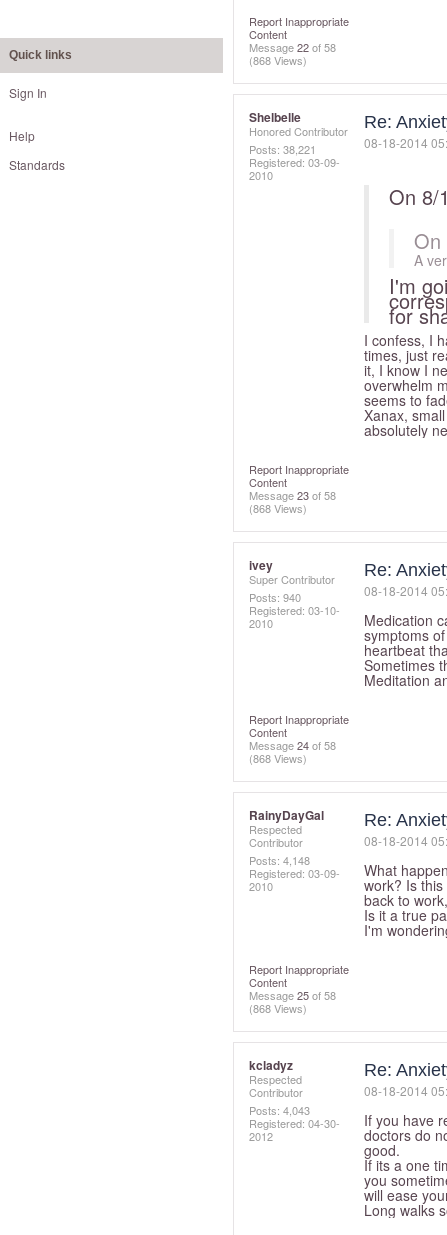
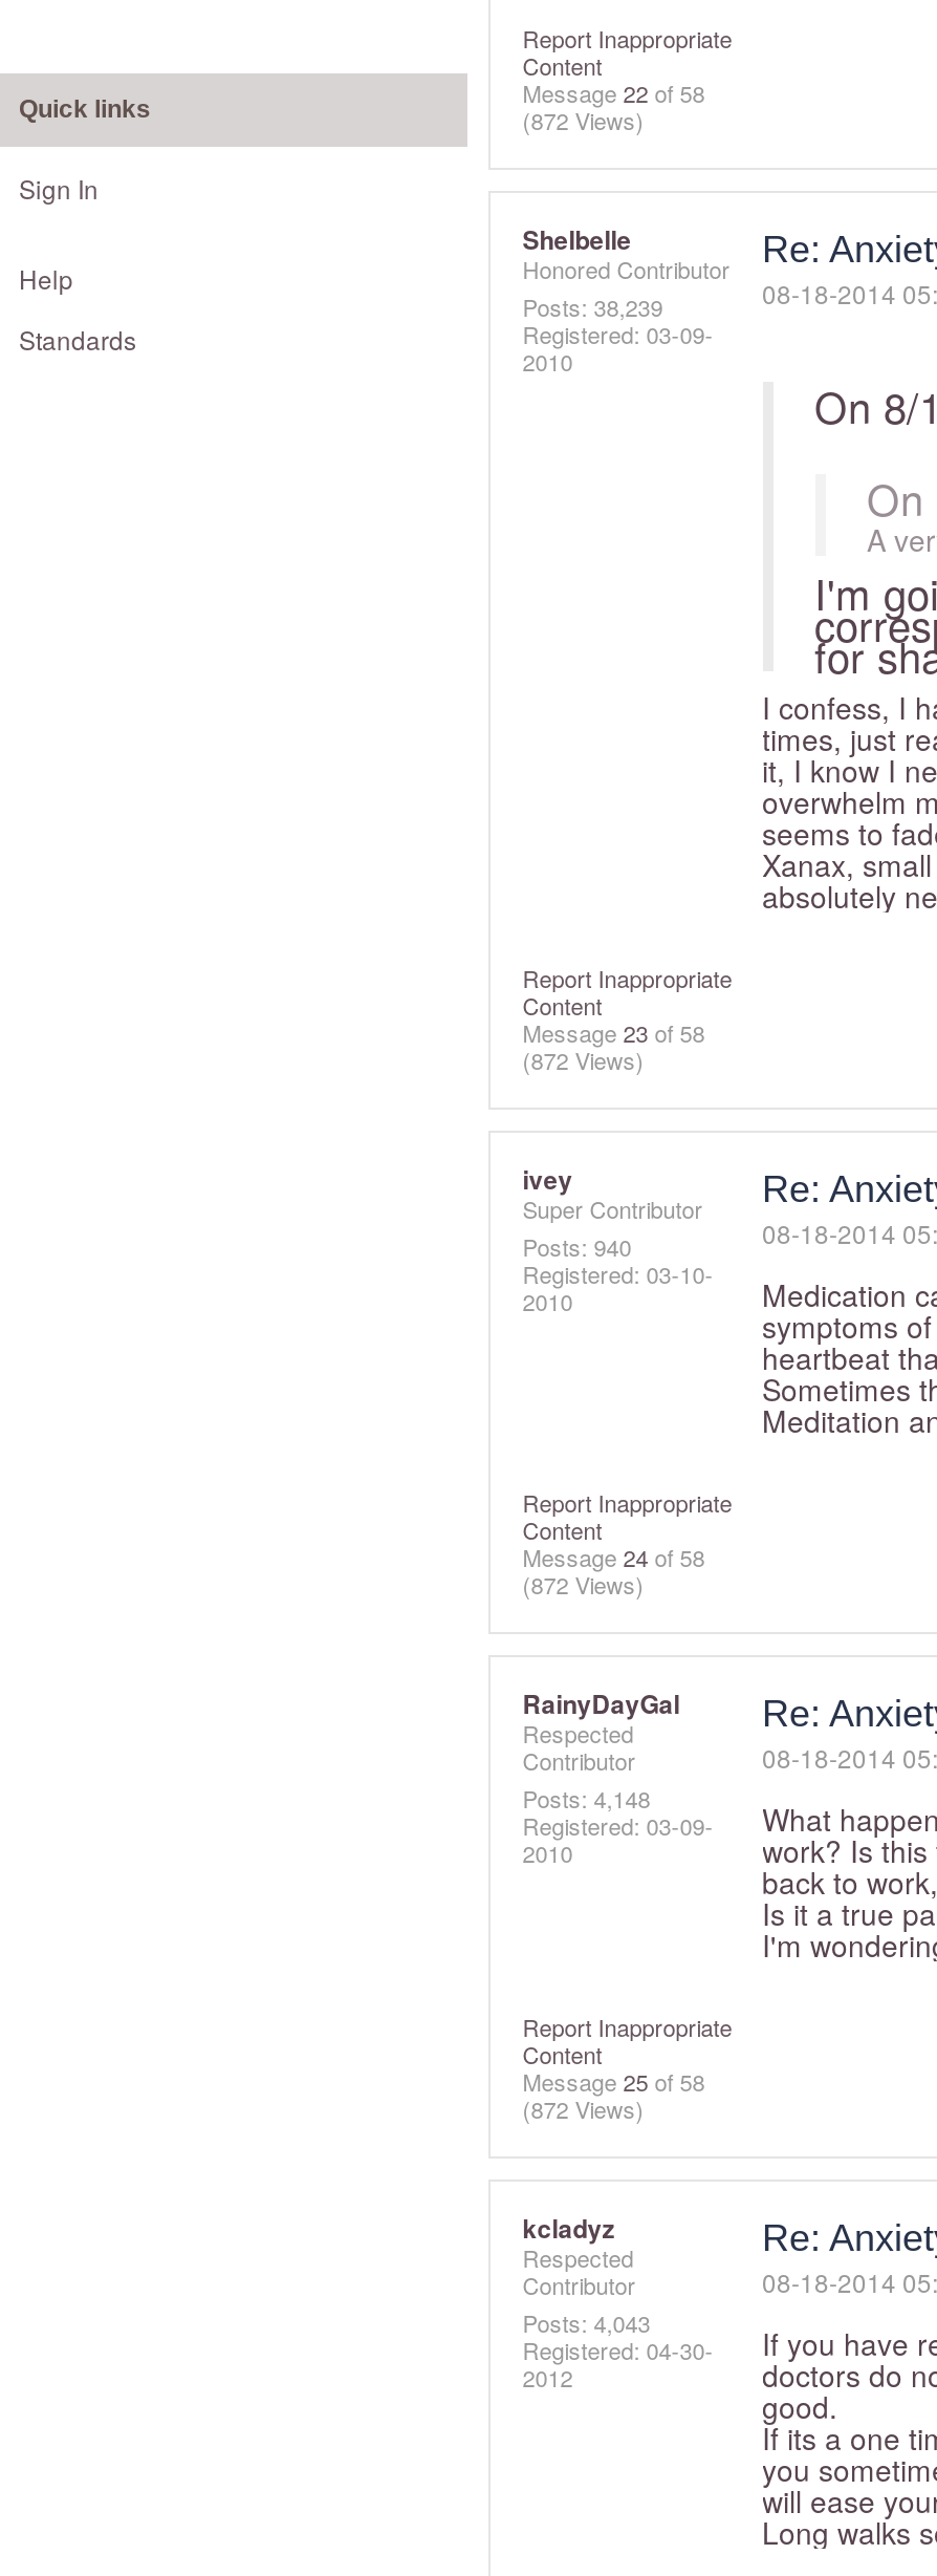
[249,52,307,68] (868 Views) -> [522,103,644,136] (872 Views)
[249,141,316,157] Posts: 38,221 -> [522,289,663,323] Posts: 38,239
[249,500,307,516] (868 Views) -> [522,1043,644,1076] (872 Views)
[249,750,307,766] (868 Views) -> [522,1567,644,1601] (872 Views)
[249,1000,307,1016] (868 Views) -> [522,2091,644,2125] (872 Views)

